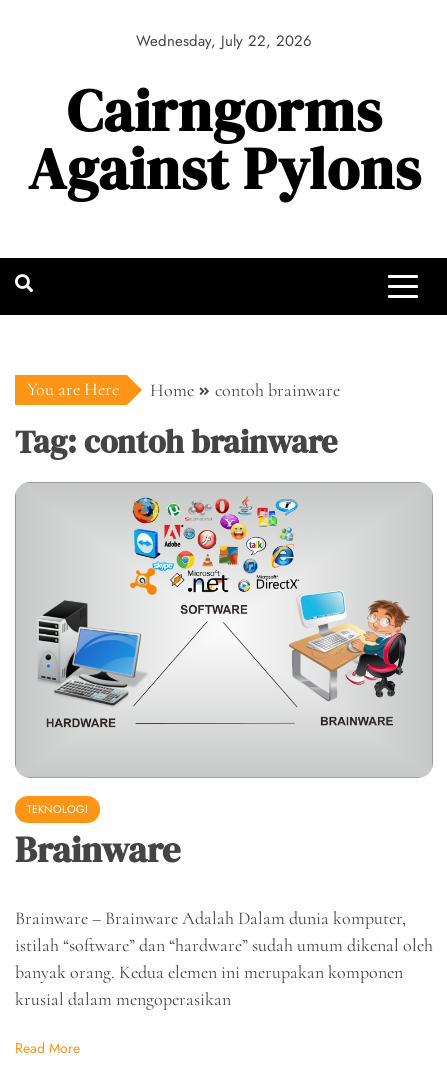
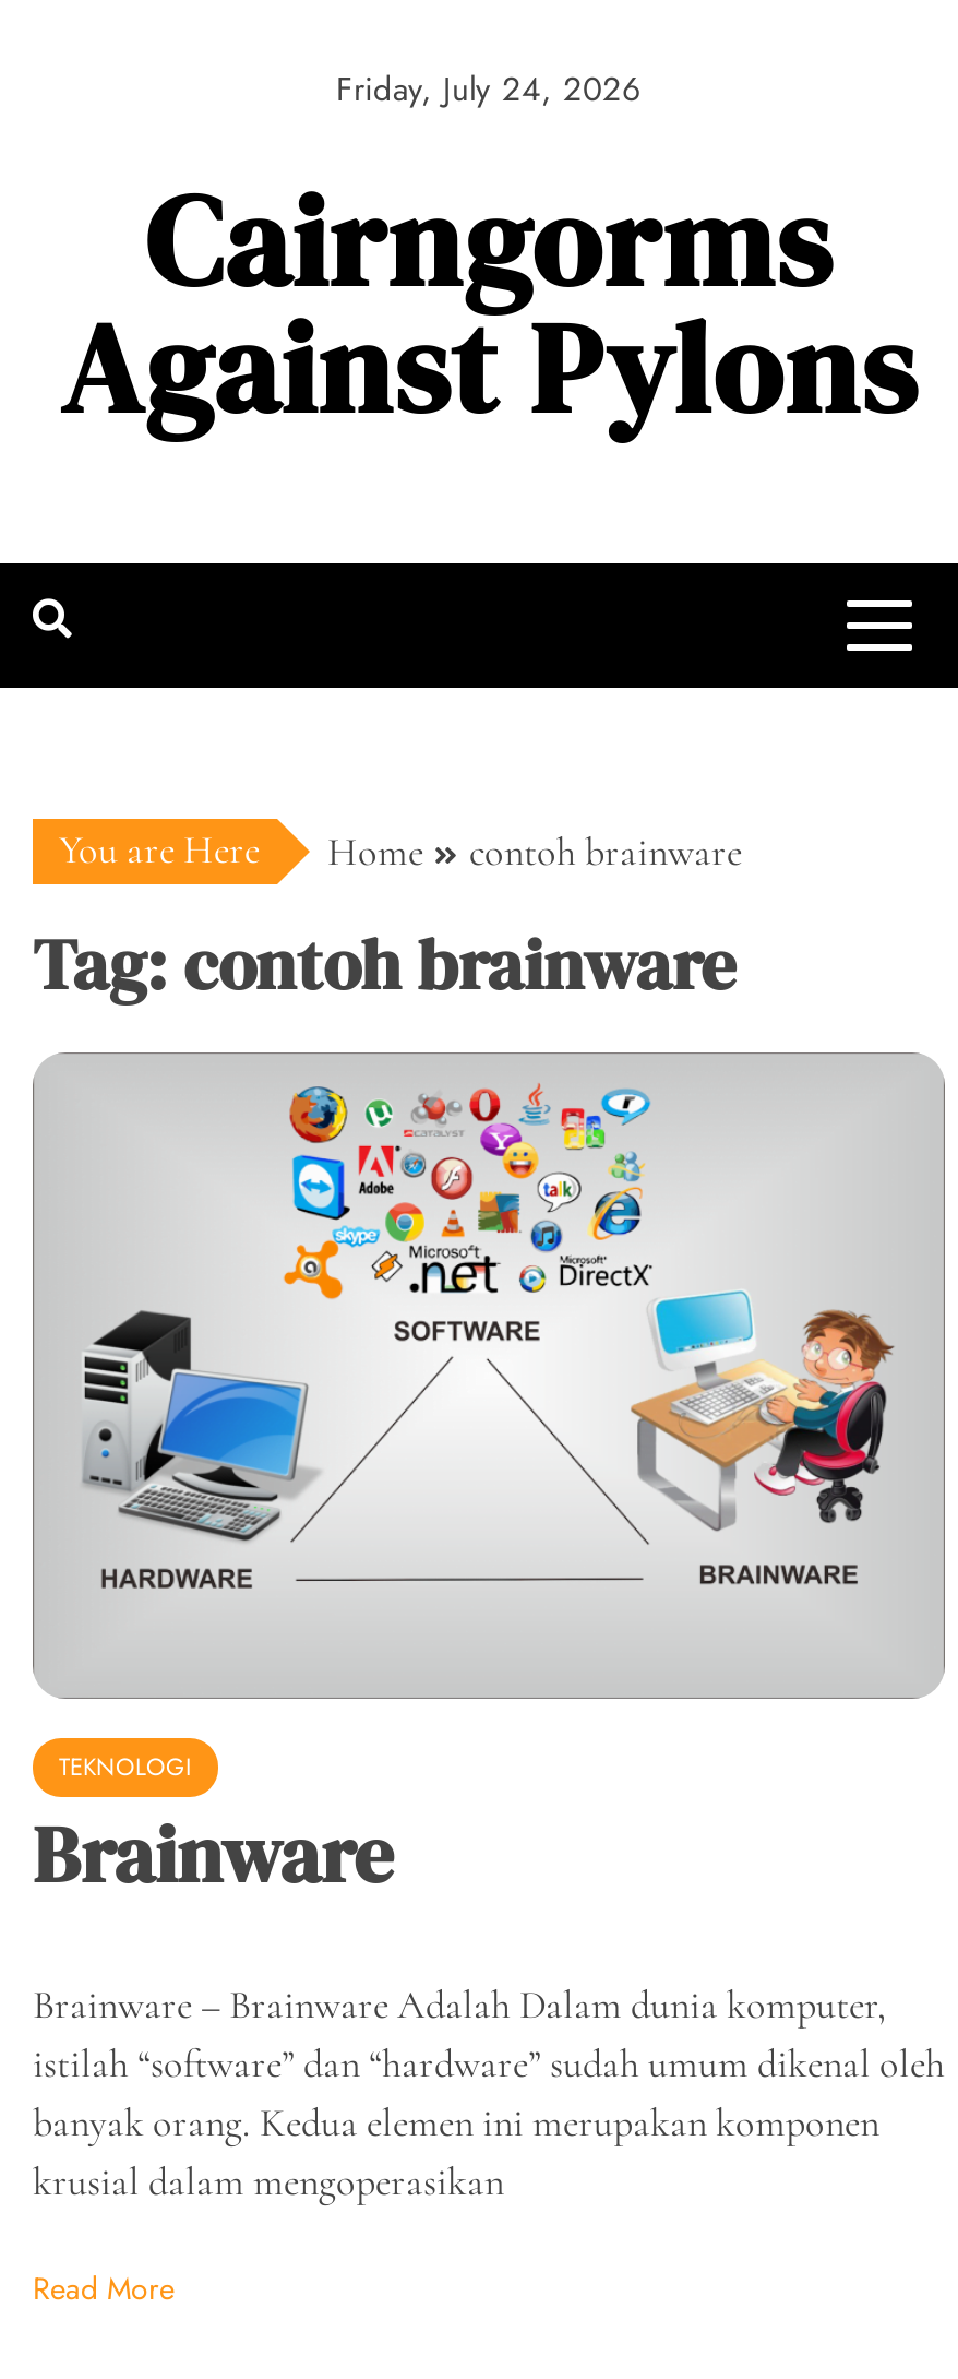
[136,30,312,52] Wednesday, July 22, 2026 -> [336,66,642,114] Friday, July 24, 2026

